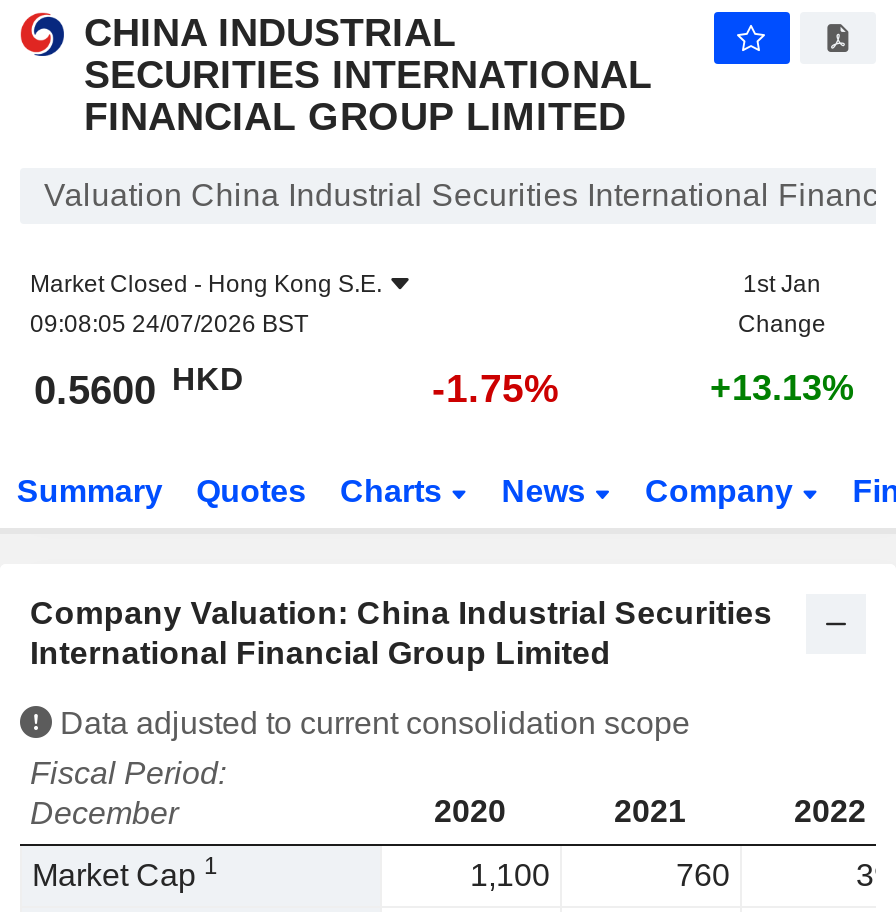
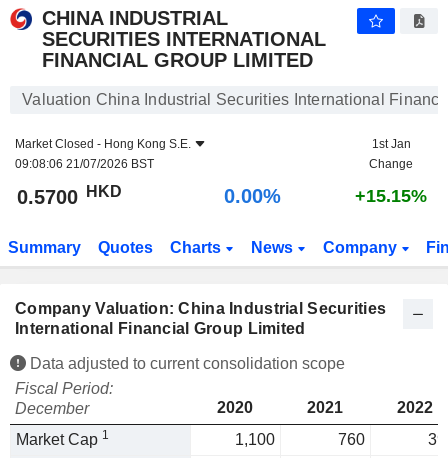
[30,310,308,338] 09:08:05 24/07/2026 BST -> [15,157,154,171] 09:08:06 21/07/2026 BST
[34,361,244,412] 0.5600 HKD -> [17,182,122,208] 0.5700 HKD
[432,366,560,410] -1.75% -> [224,185,281,207] 0.00%
[710,368,854,408] +13.13% -> [355,186,427,206] +15.15%

